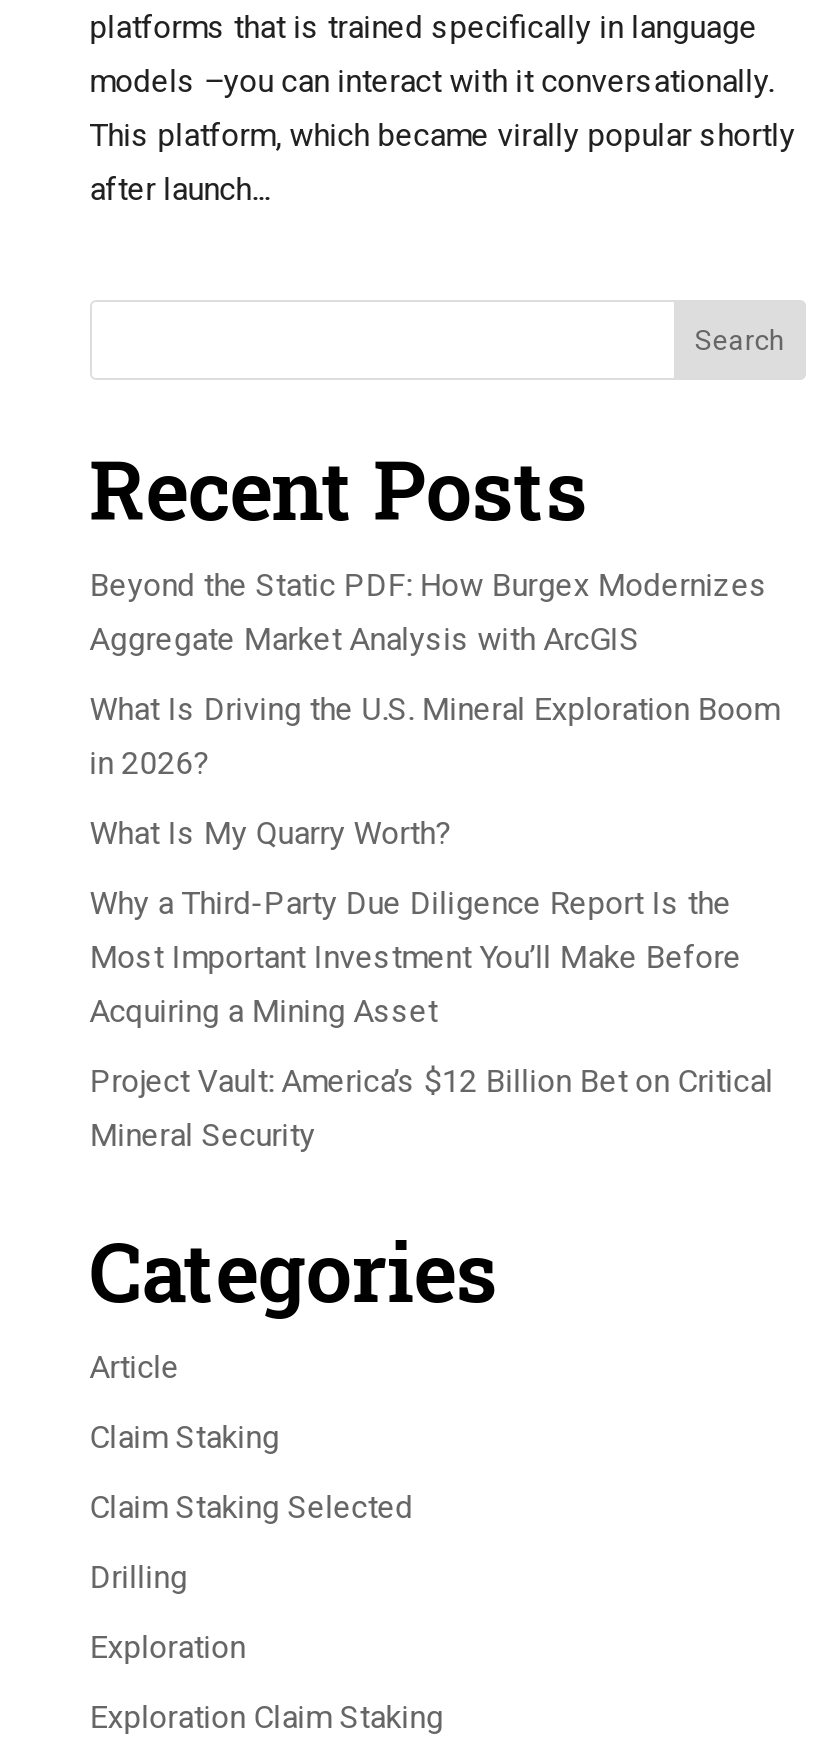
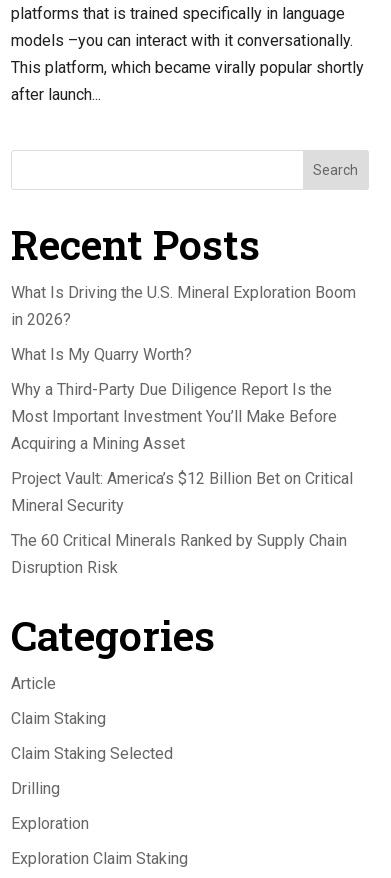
[90,567,768,659] Beyond the Static PDF: How Burgex Modernizes | Aggregate Market Analysis with ArcGIS -> none
moved [90,691,780,1155] -> [11,283,356,515]: What Is Driving the U.S. Mineral Exploration Boom | in 2026? | What Is My Quarry Worth? | Why a Third-Party Due Diligence Report Is the | Most Important Investment You’ll Make Before | Acquiring a Mining Asset | Project Vault: America’s $12 Billion Bet on Critical | Mineral Security
none -> [11,531,347,577] The 60 Critical Minerals Ranked by Supply Chain | Disruption Risk

